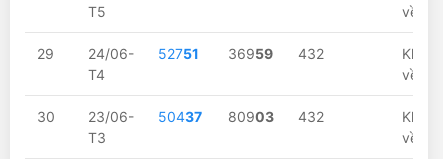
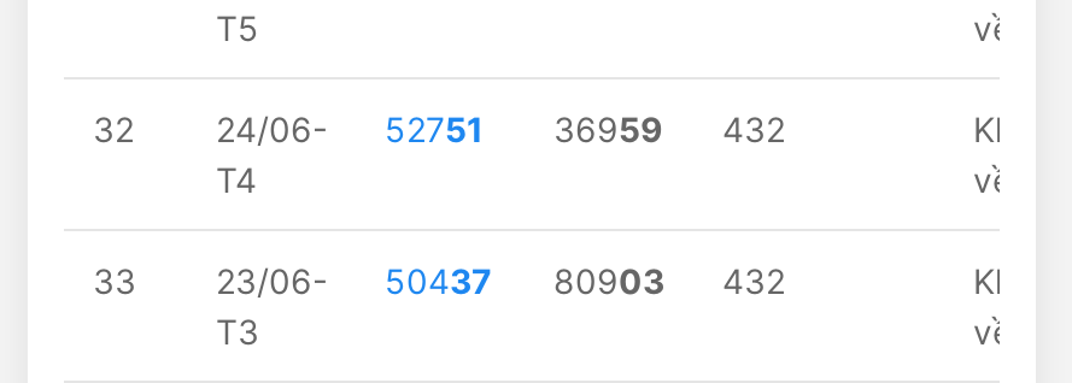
[37,45,324,62] 29 24/06- 52751 36959 432 -> [93,108,785,149] 32 24/06- 52751 36959 432
[37,108,324,125] 30 23/06- 50437 80903 432 -> [93,260,785,301] 33 23/06- 50437 80903 432

